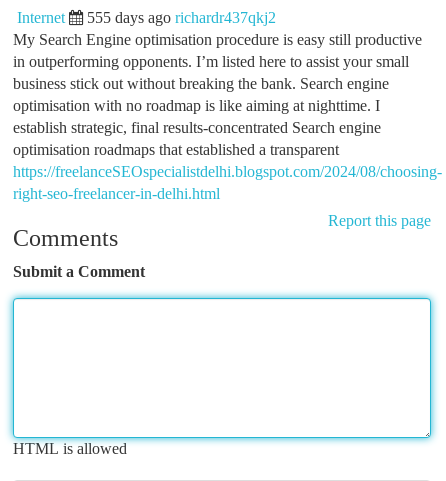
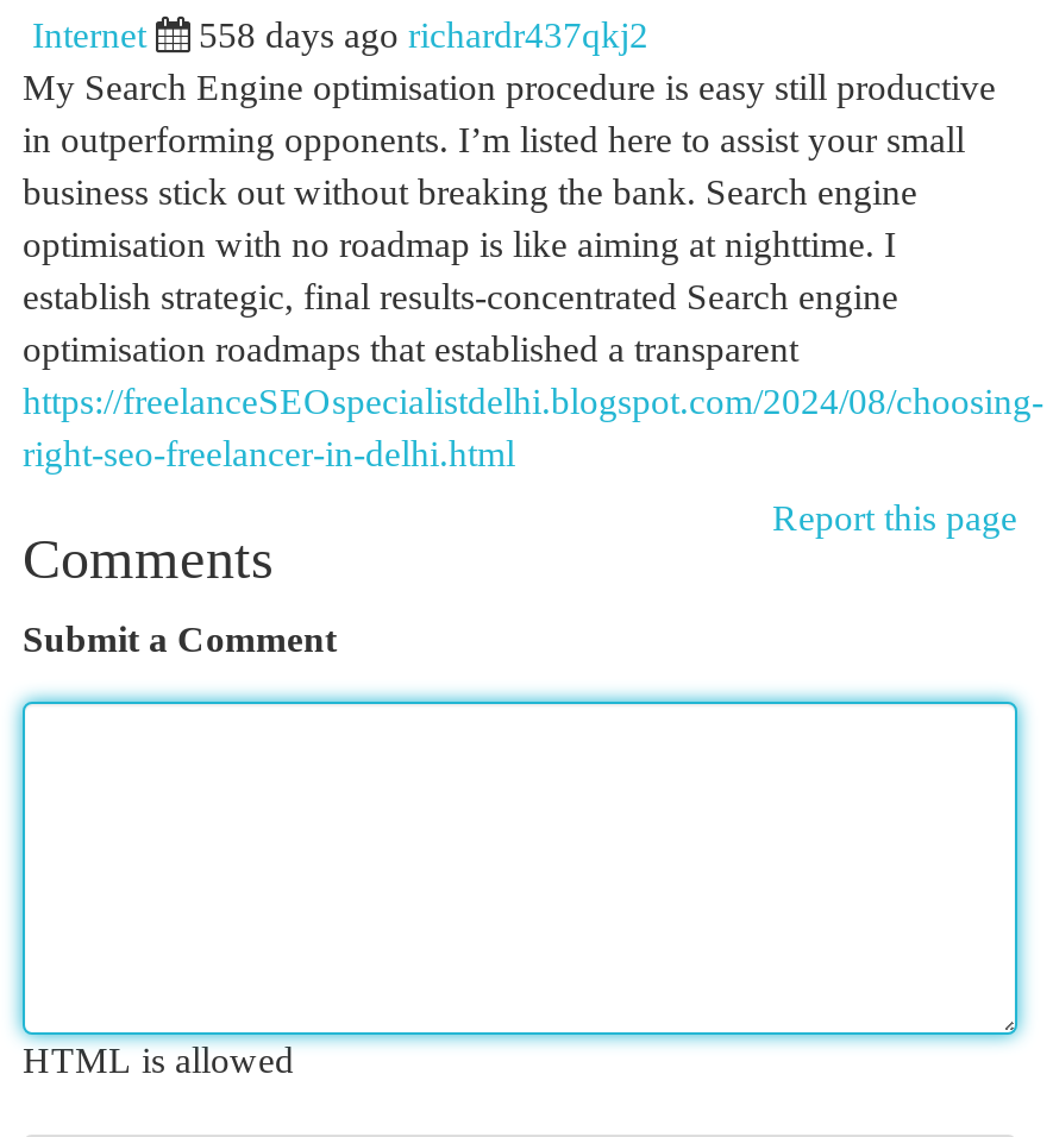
[87,9,276,26] 555 days ago richardr437qkj2 -> [199,14,648,55] 558 days ago richardr437qkj2

